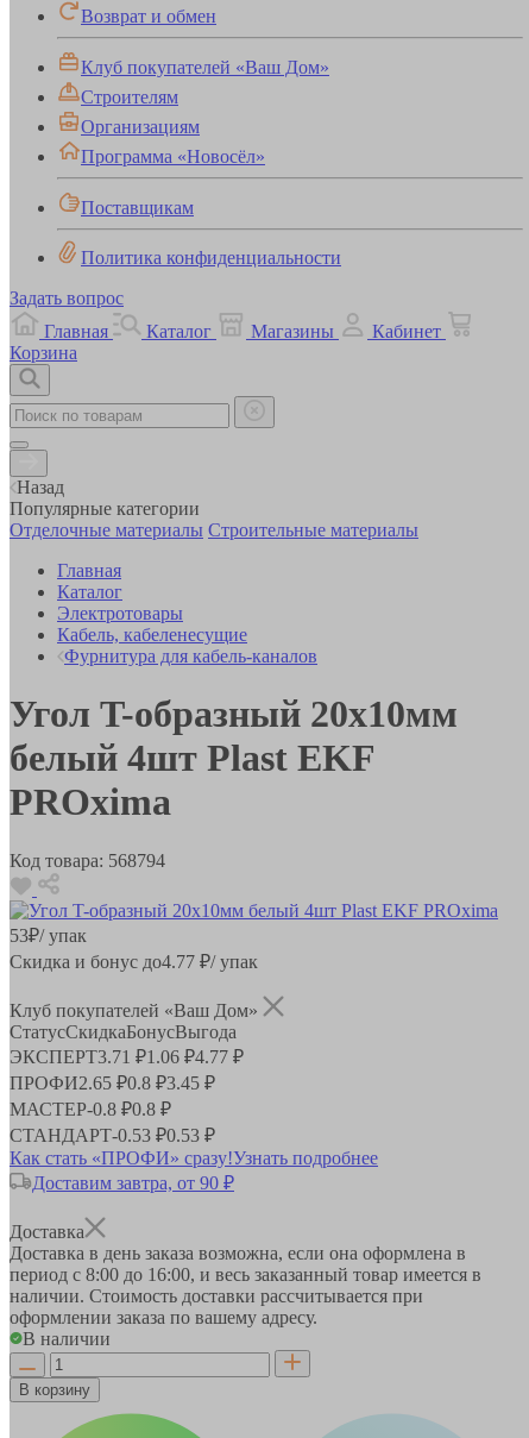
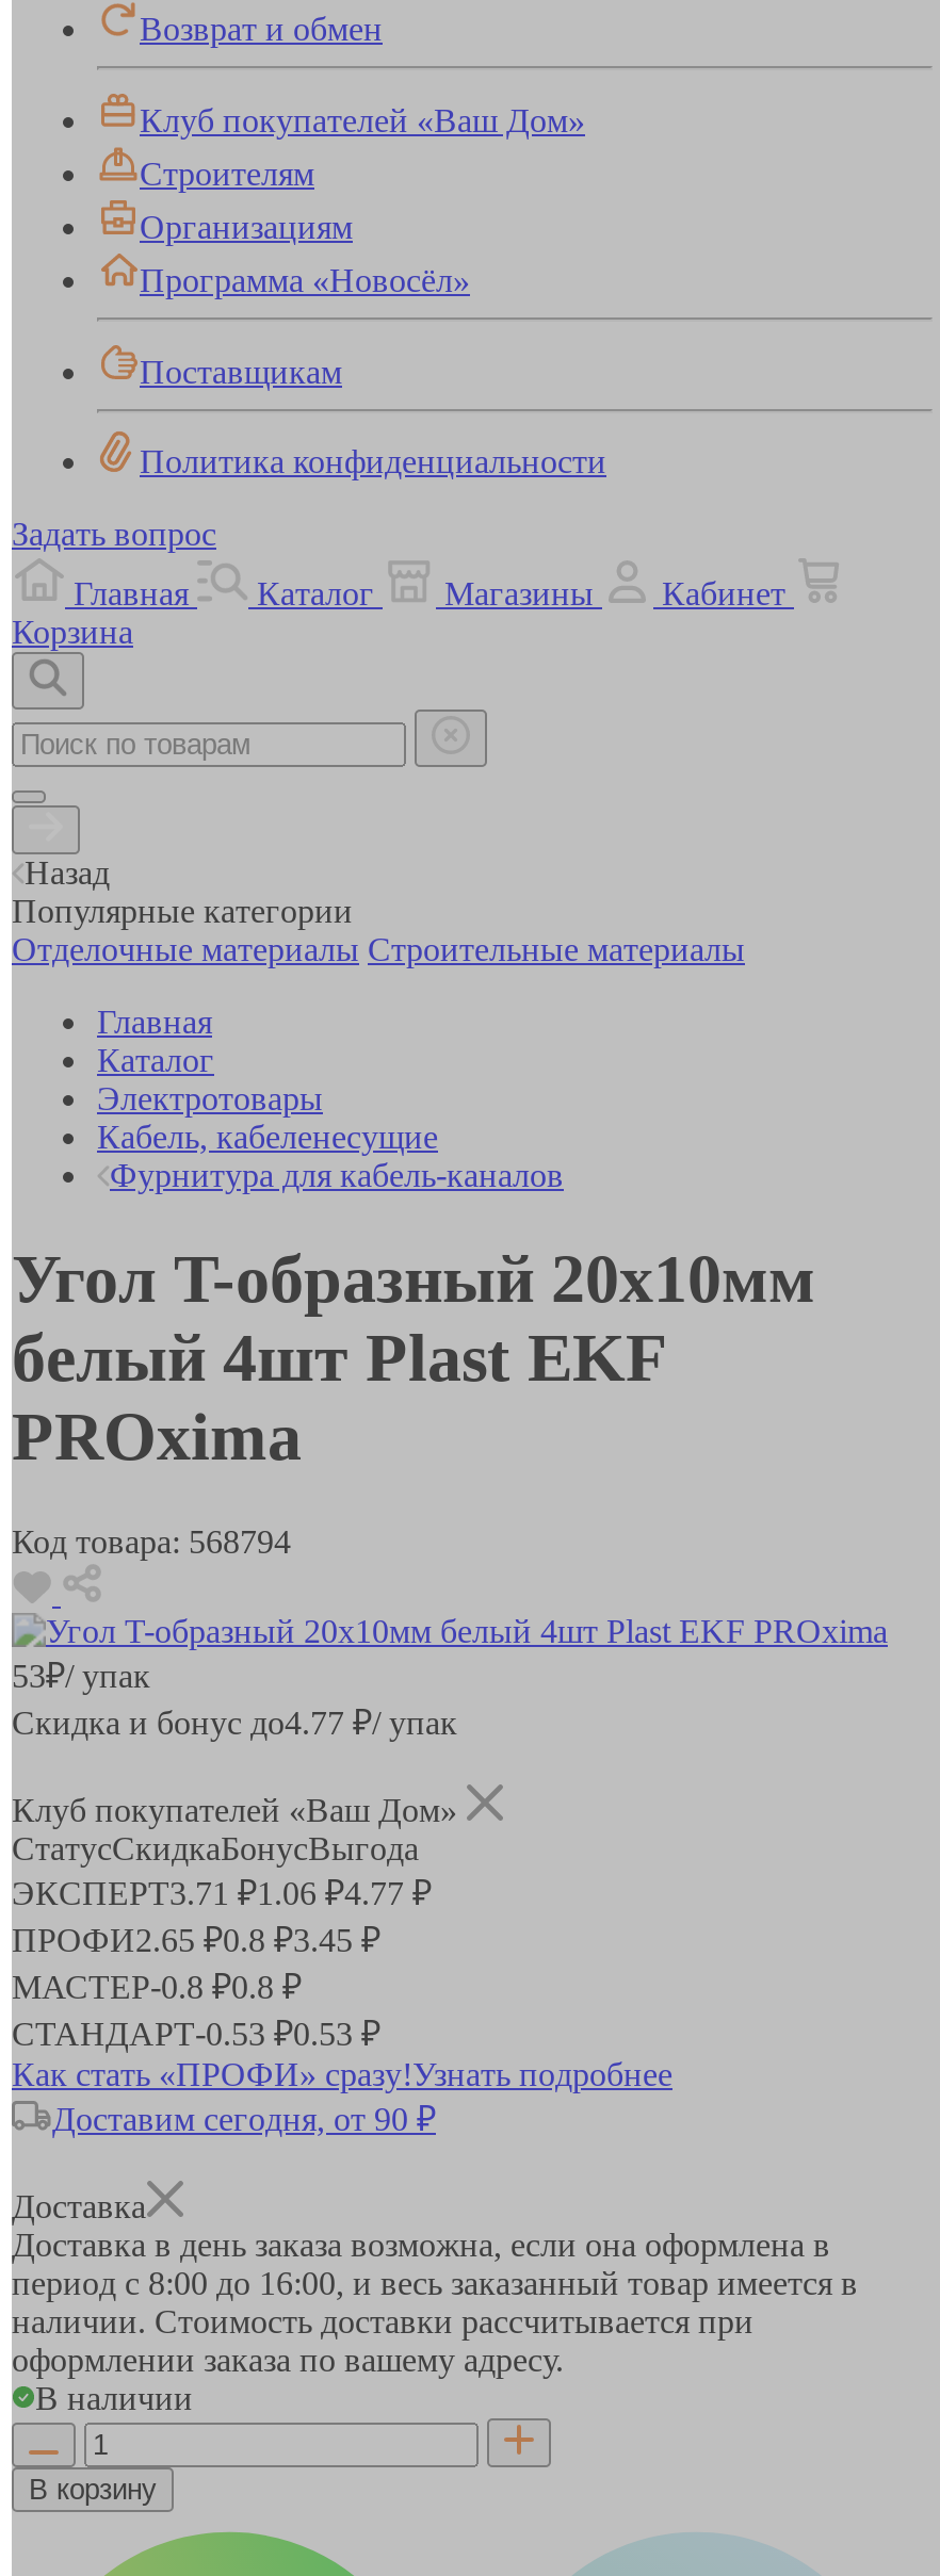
[32,1172,234,1193] Доставим завтра, от 90 ₽ -> [52,2100,436,2136] Доставим сегодня, от 90 ₽

